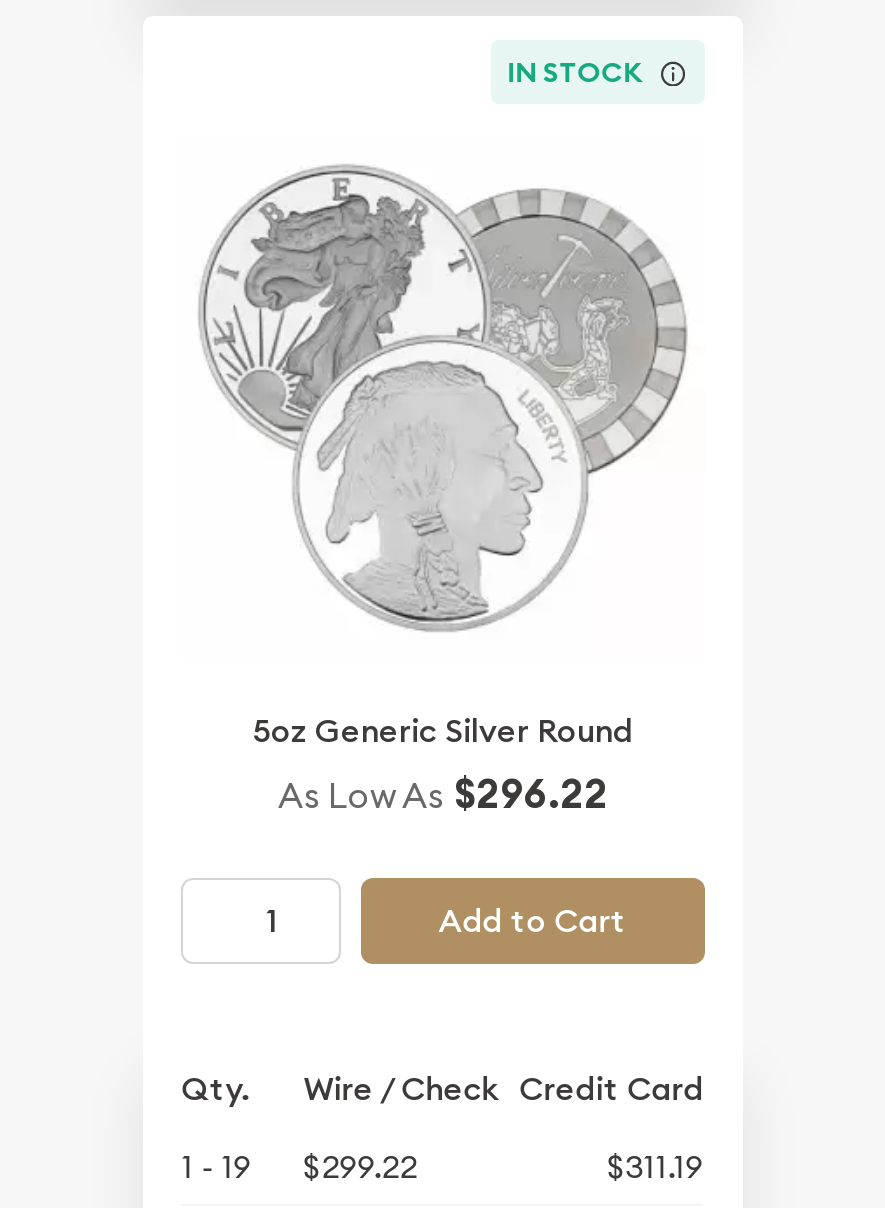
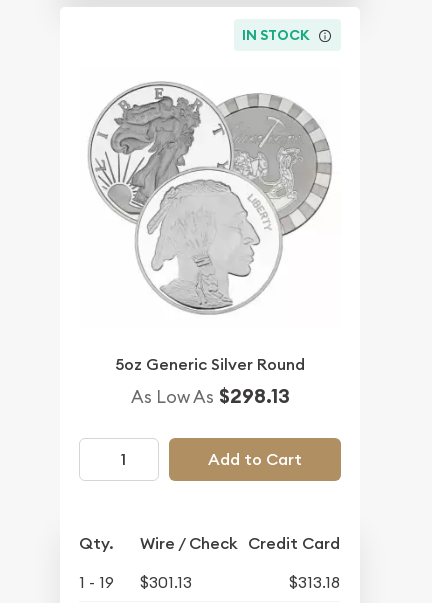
[278,767,608,819] As Low As $296.22 -> [130,383,289,409] As Low As $298.13
[181,1145,417,1185] 1 - 19 $299.22 -> [79,571,192,591] 1 - 19 $301.13
[607,1145,703,1185] $311.19 -> [289,571,340,591] $313.18

